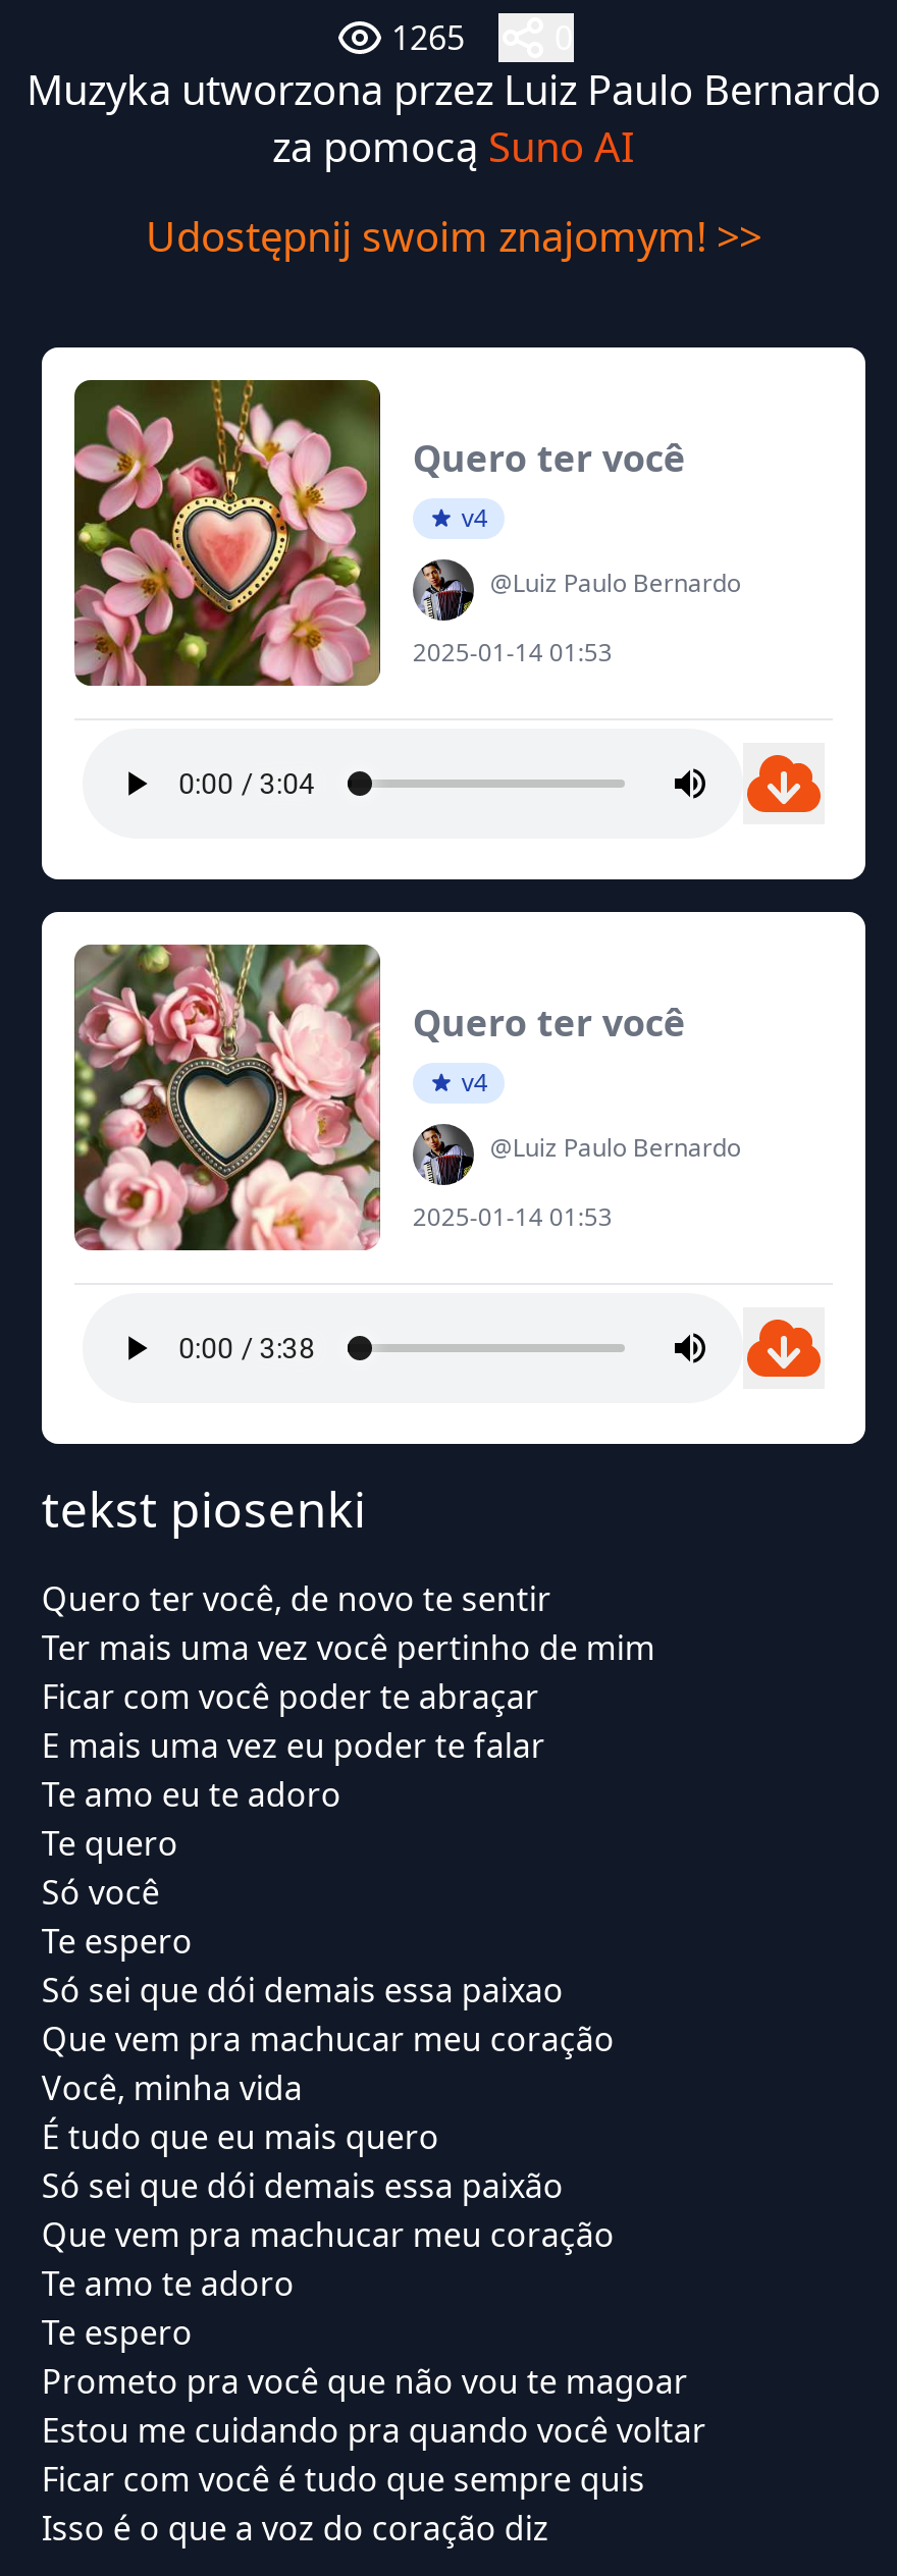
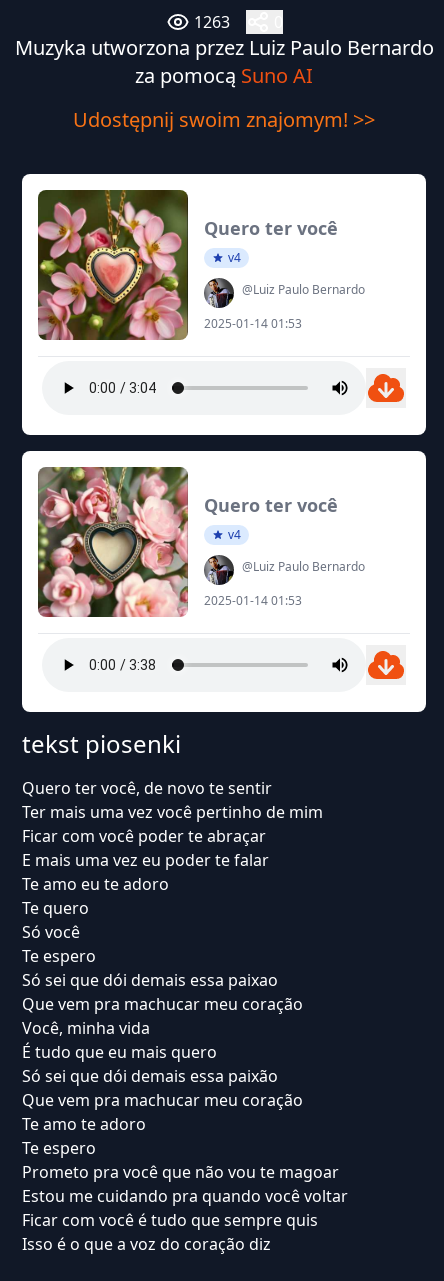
[391,15,465,60] 1265 -> [193,11,229,33] 1263

